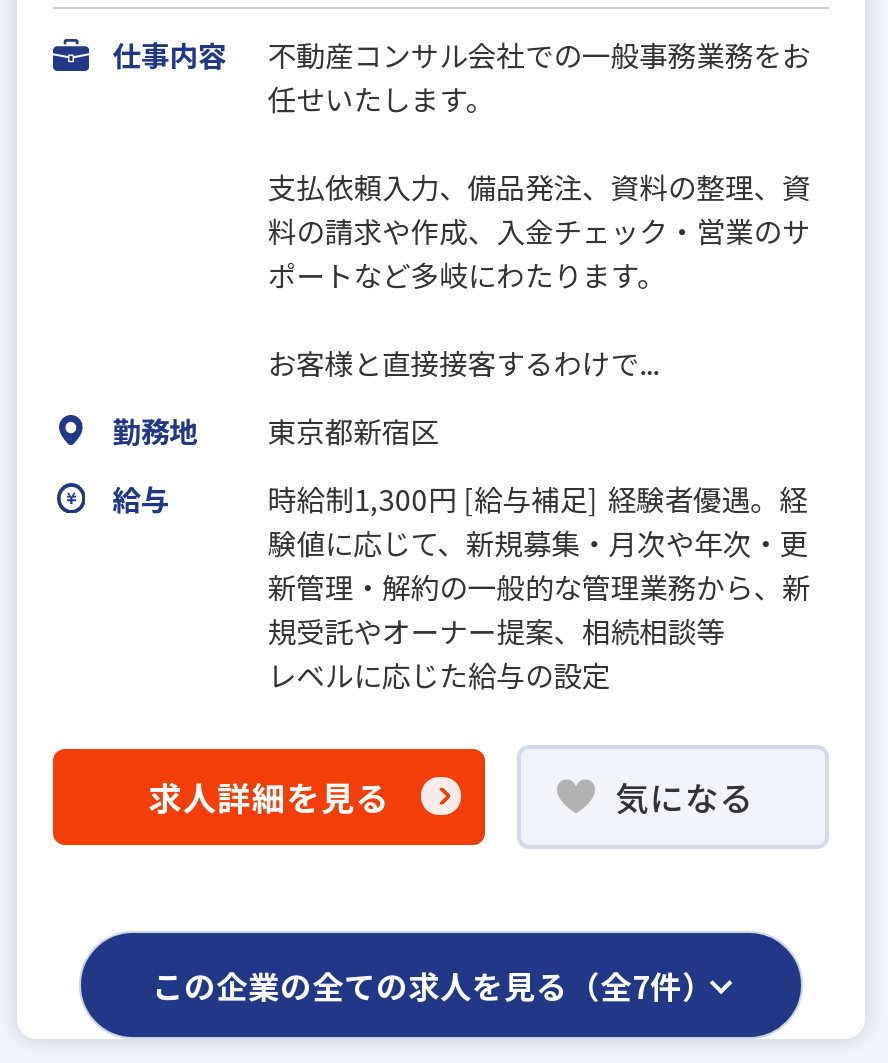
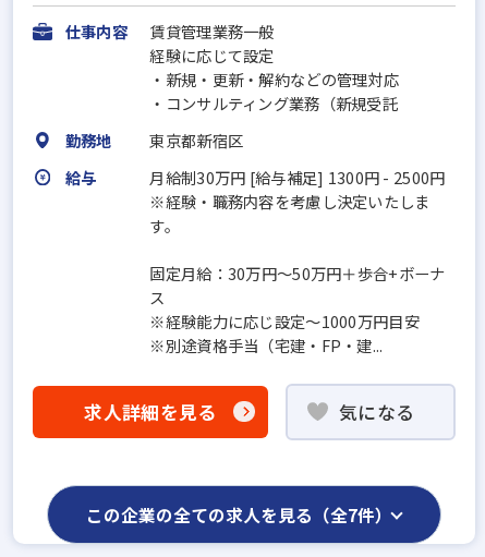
[268,33,811,383] 不動産コンサル会社での一般事務業務をお | 任せいたします。 | 支払依頼入力、備品発注、資料の整理、資 | 料の請求や作成、入金チェック・営業のサ | ポートなど多岐にわたります。 | お客様と直接接客するわけで... -> [150,19,399,114] 賃貸管理業務一般 | 経験に応じて設定 | ・新規・更新・解約などの管理対応 | ・コンサルティング業務（新規受託
moved [112,408,439,518] -> [65,128,243,188]: 勤務地 | 東京都新宿区 | 給与
[268,476,811,694] 時給制1,300円 [給与補足] 経験者優遇。経 | 験値に応じて、新規募集・月次や年次・更 | 新管理・解約の一般的な管理業務から、新 | 規受託やオーナー提案、相続相談等 | レベルに応じた給与の設定 -> [150,165,445,356] 月給制30万円 [給与補足] 1300円 - 2500円 | ※経験・職務内容を考慮し決定いたしま | す。 | 固定月給：30万円～50万円＋歩合+ボーナ | ス | ※経験能力に応じ設定～1000万円目安 | ※別途資格手当（宅建・FP・建...

